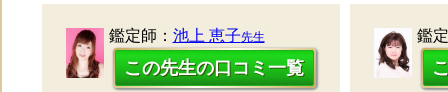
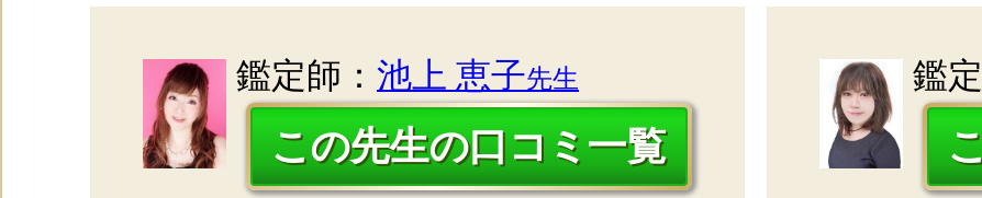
[377,30,411,79] [image] -> [826,60,903,172] [image]

